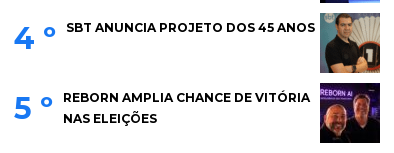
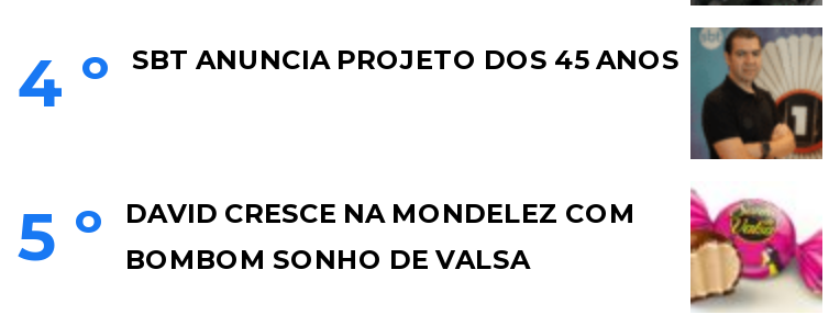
[63,82,381,144] [image] | REBORN AMPLIA CHANCE DE VITÓRIA | NAS ELEIÇÕES -> [125,182,825,314] [image] | DAVID CRESCE NA MONDELEZ COM | BOMBOM SONHO DE VALSA

